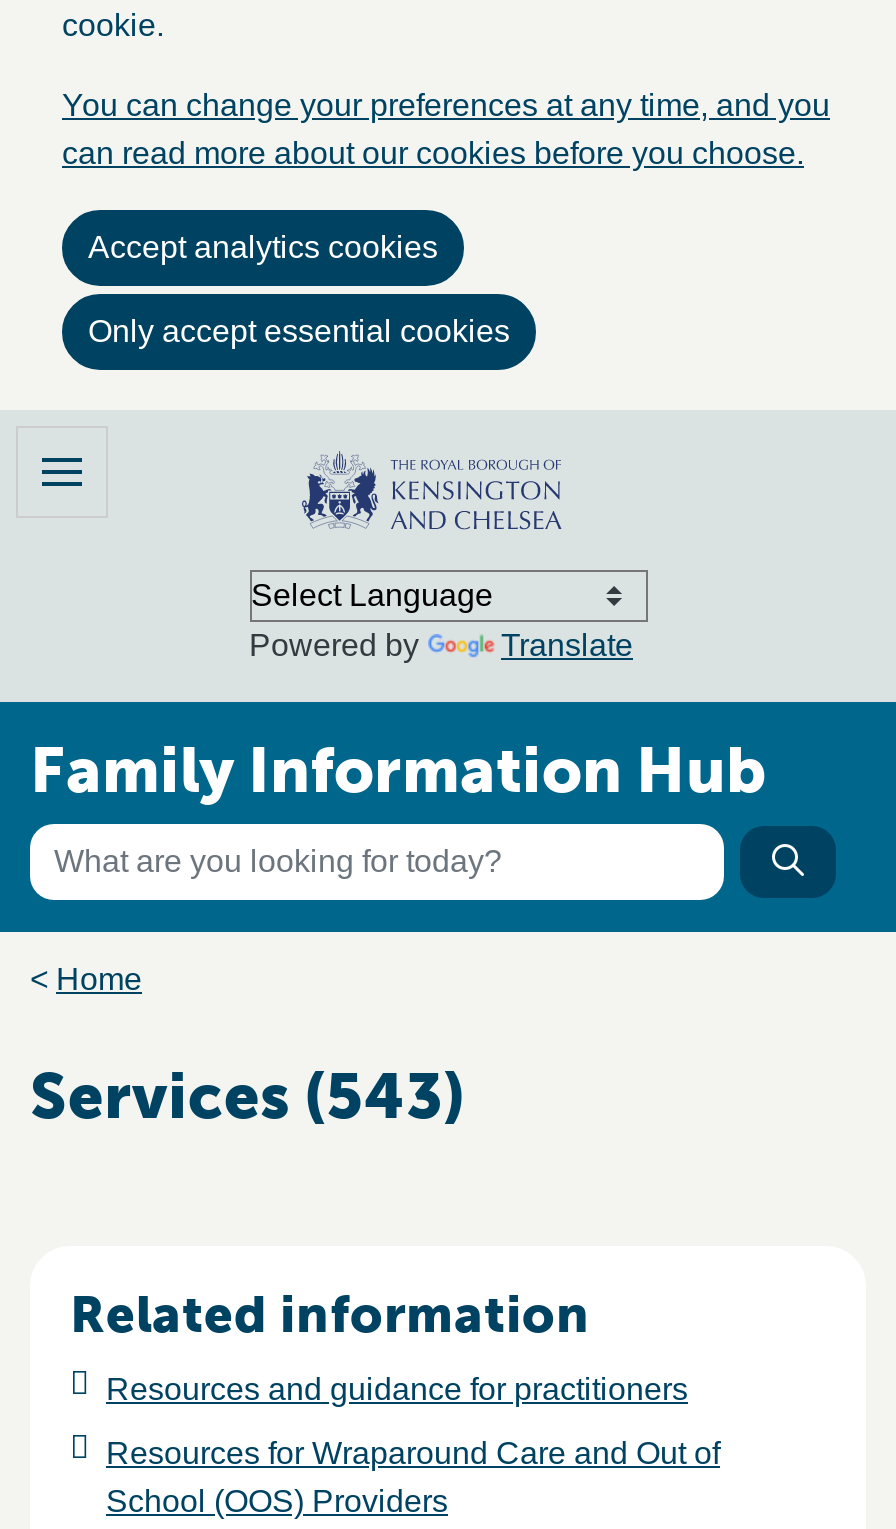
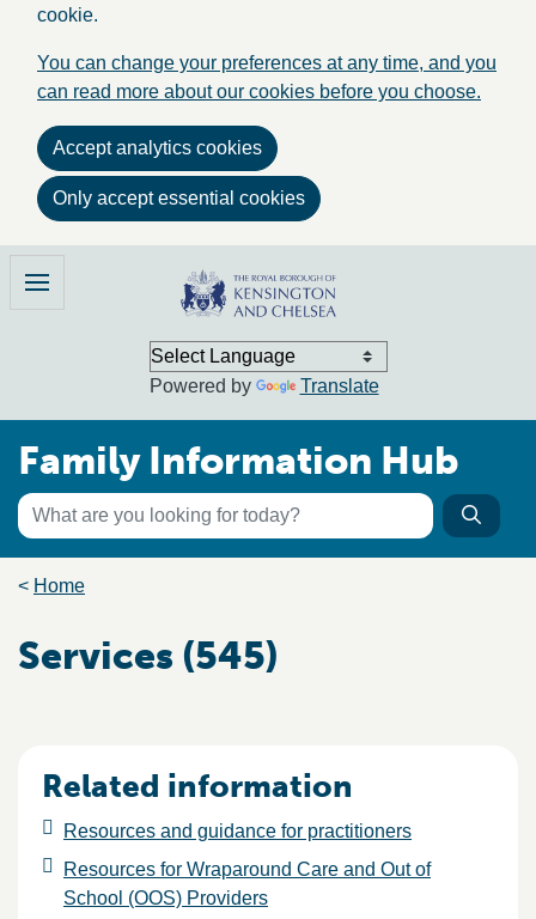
[30,1058,466,1134] Services (543) -> [18,633,279,678] Services (545)

